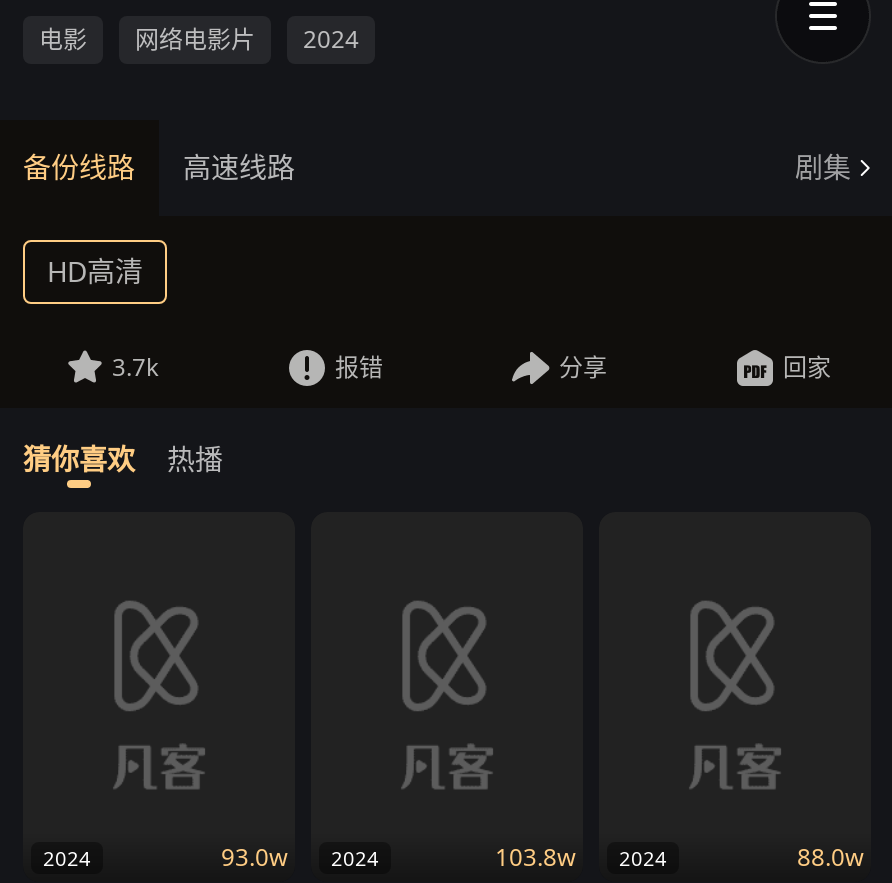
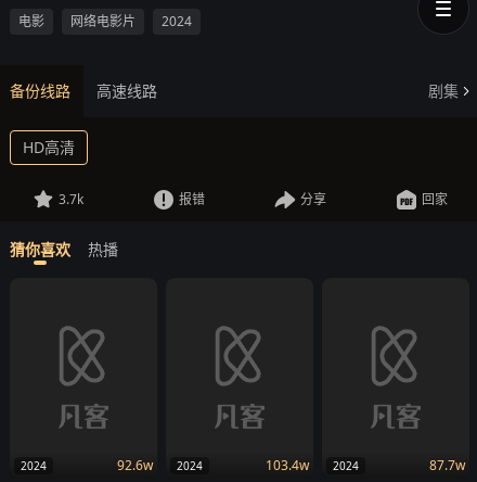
[221,840,379,874] 93.0w 2024 -> [117,456,203,475] 92.6w 2024
[495,840,667,874] 103.8w 2024 -> [266,456,359,475] 103.4w 2024
[797,840,863,874] 88.0w -> [429,456,465,475] 87.7w

